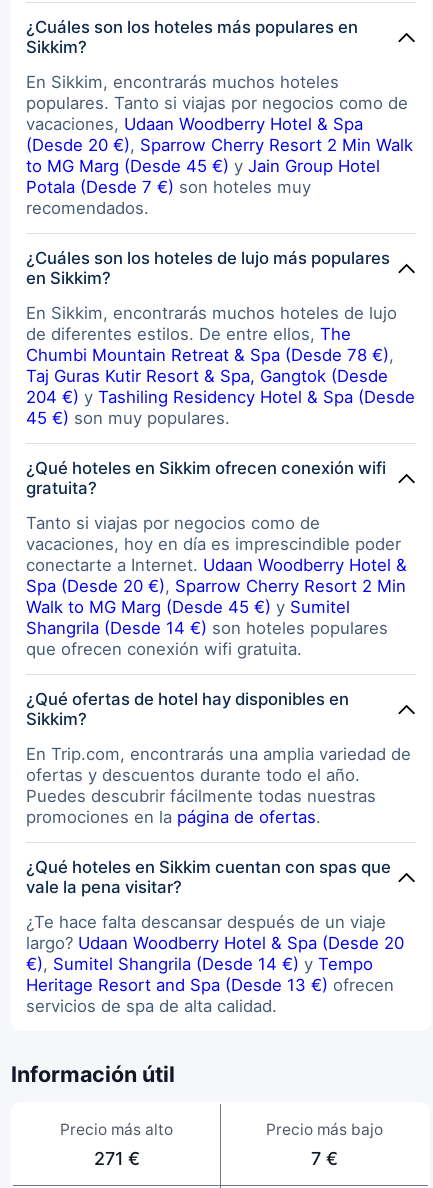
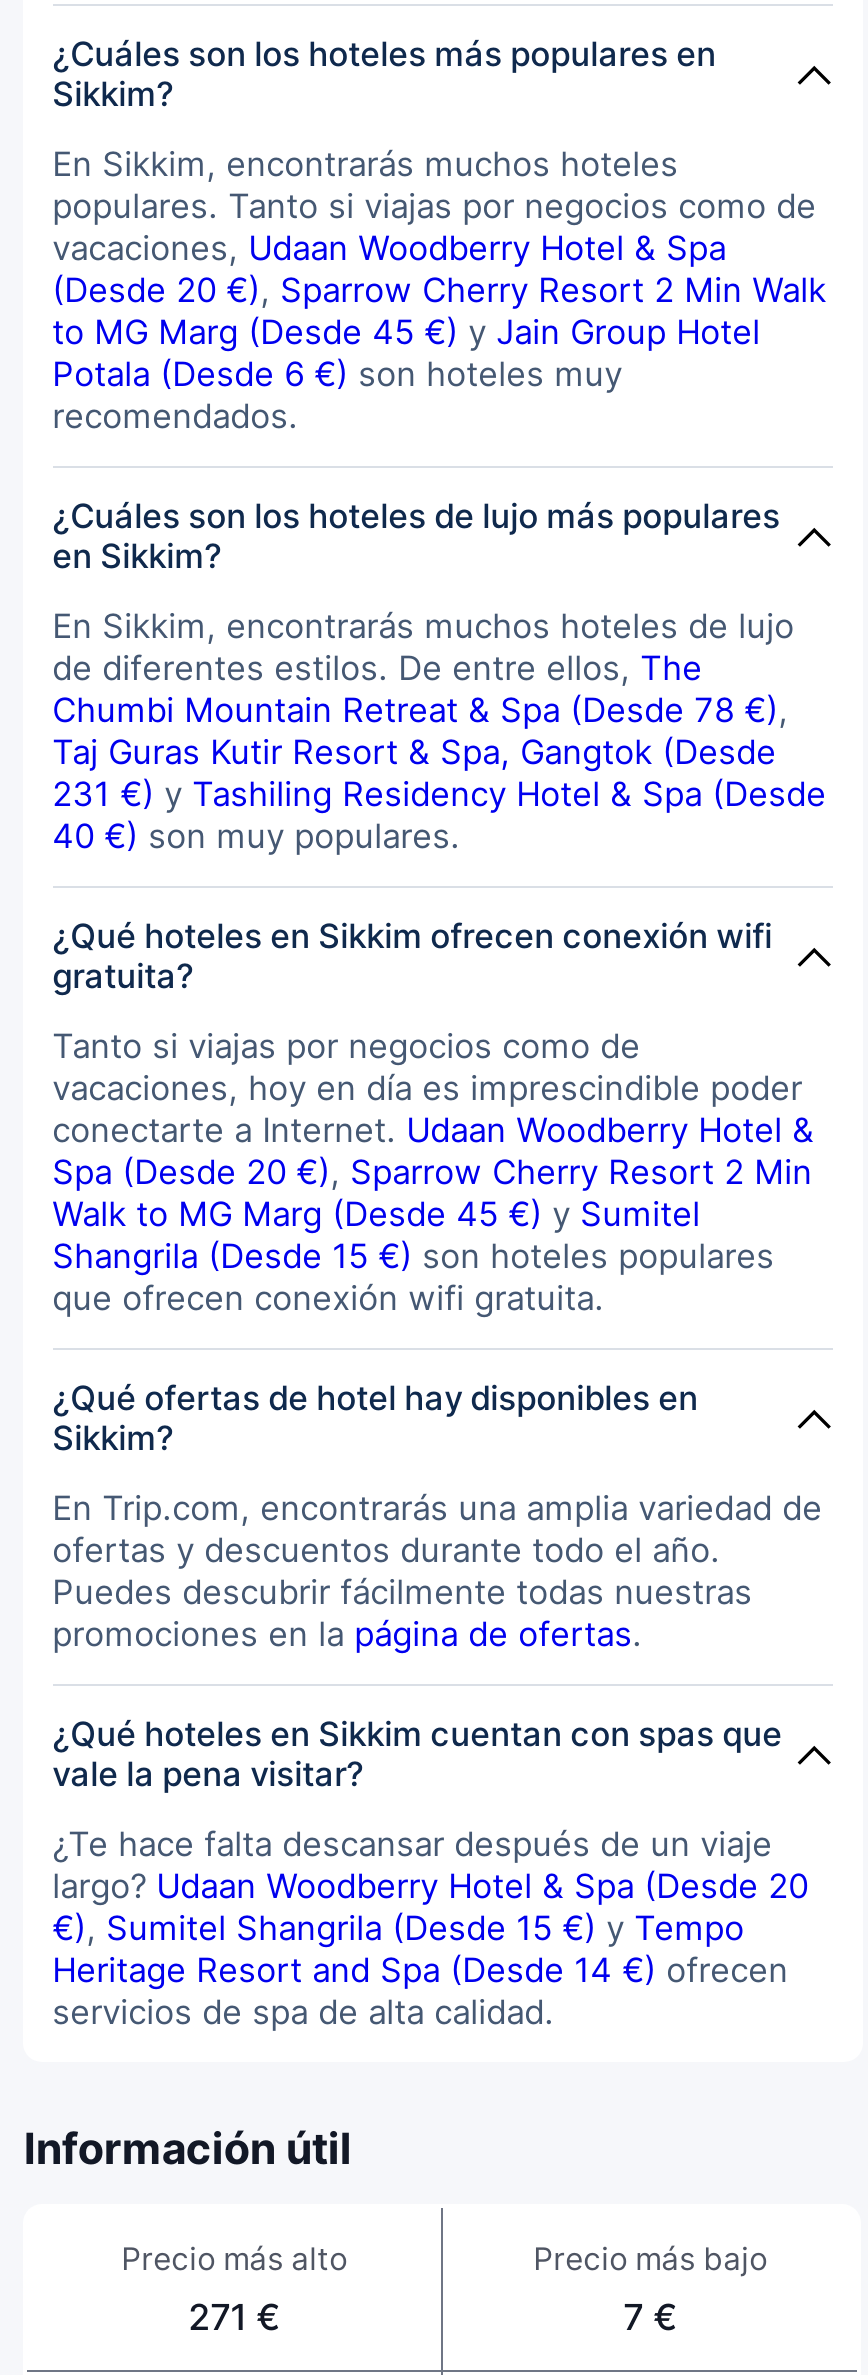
[26,177,311,197] Potala (Desde 7 €) son hoteles muy -> [52,354,622,394] Potala (Desde 6 €) son hoteles muy
[26,387,415,407] 204 €) y Tashiling Residency Hotel & Spa (Desde -> [52,774,826,814] 231 €) y Tashiling Residency Hotel & Spa (Desde
[26,408,230,428] 45 €) son muy populares. -> [52,816,460,856] 40 €) son muy populares.
[26,618,388,638] Shangrila (Desde 14 €) son hoteles populares -> [52,1236,774,1276] Shangrila (Desde 15 €) son hoteles populares
[26,954,373,974] €), Sumitel Shangrila (Desde 14 €) y Tempo -> [52,1907,744,1947] €), Sumitel Shangrila (Desde 15 €) y Tempo
[26,975,394,995] Heritage Resort and Spa (Desde 13 €) ofrecen -> [52,1949,788,1989] Heritage Resort and Spa (Desde 14 €) ofrecen

